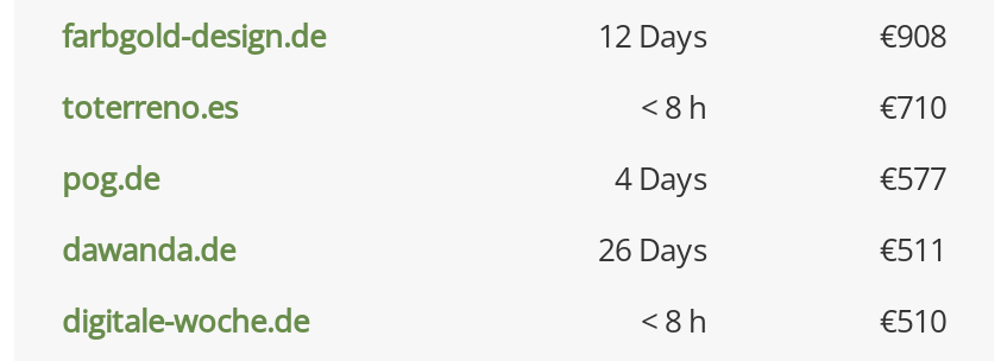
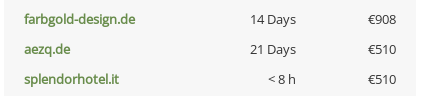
[598,13,707,56] 12 Days -> [249,9,295,27] 14 Days
[62,84,946,341] toterreno.es | < 8 h | €710 | pog.de | 4 Days | €577 | dawanda.de | 26 Days | €511 | digitale-woche.de -> [24,39,396,87] aezq.de | 21 Days | €510 | splendorhotel.it

